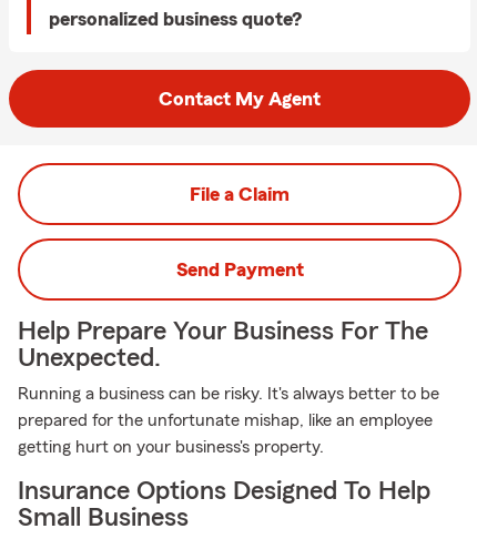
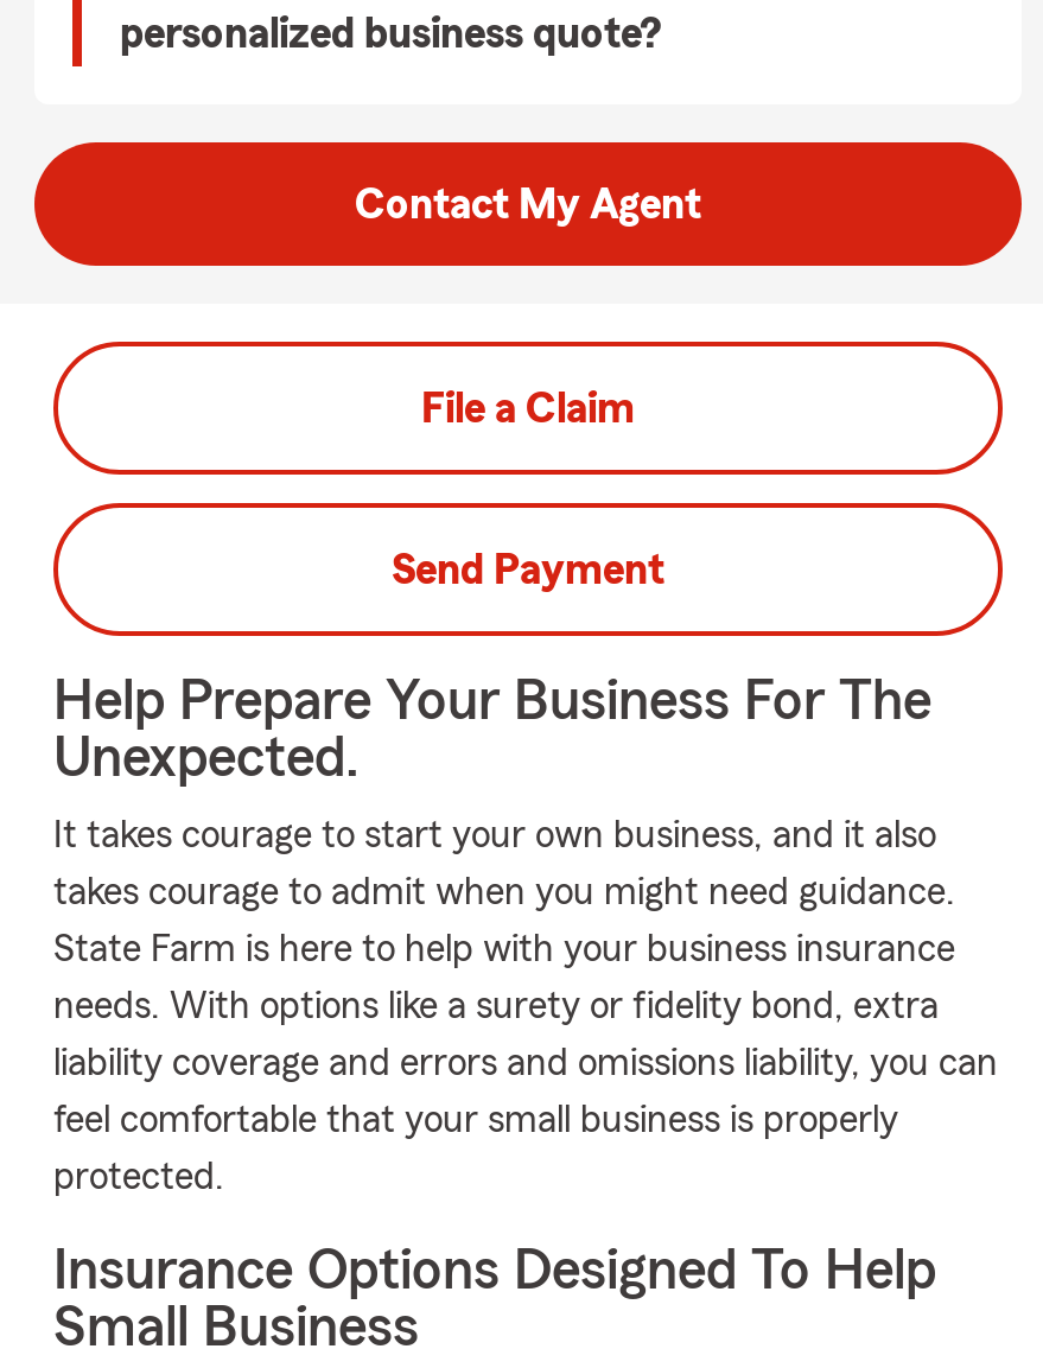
[18,385,439,456] Running a business can be risky. It's always better to be | prepared for the unfortunate mishap, like an employee | getting hurt on your business's property. -> [53,816,998,1196] It takes courage to start your own business, and it also | takes courage to admit when you might need guidance. | State Farm is here to help with your business insurance | needs. With options like a surety or fidelity bond, extra | liability coverage and errors and omissions liability, you can | feel comfortable that your small business is properly | protected.

